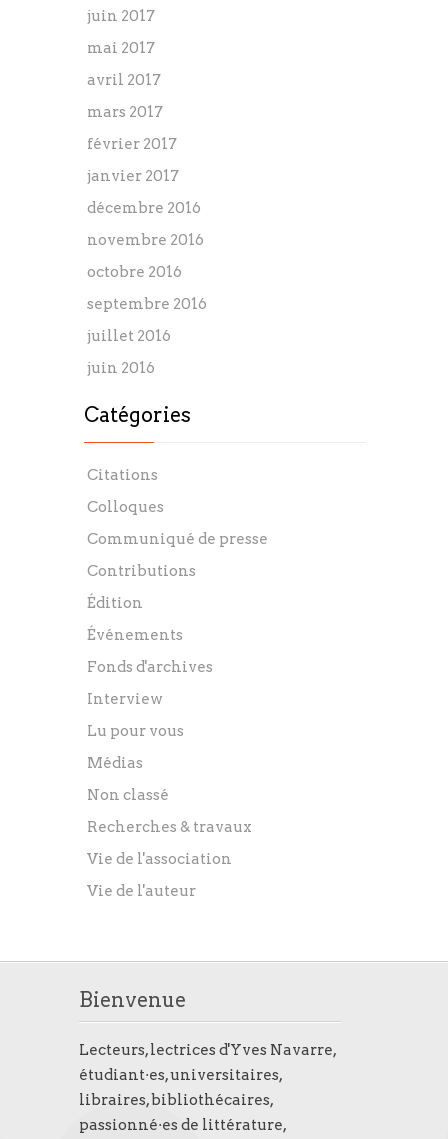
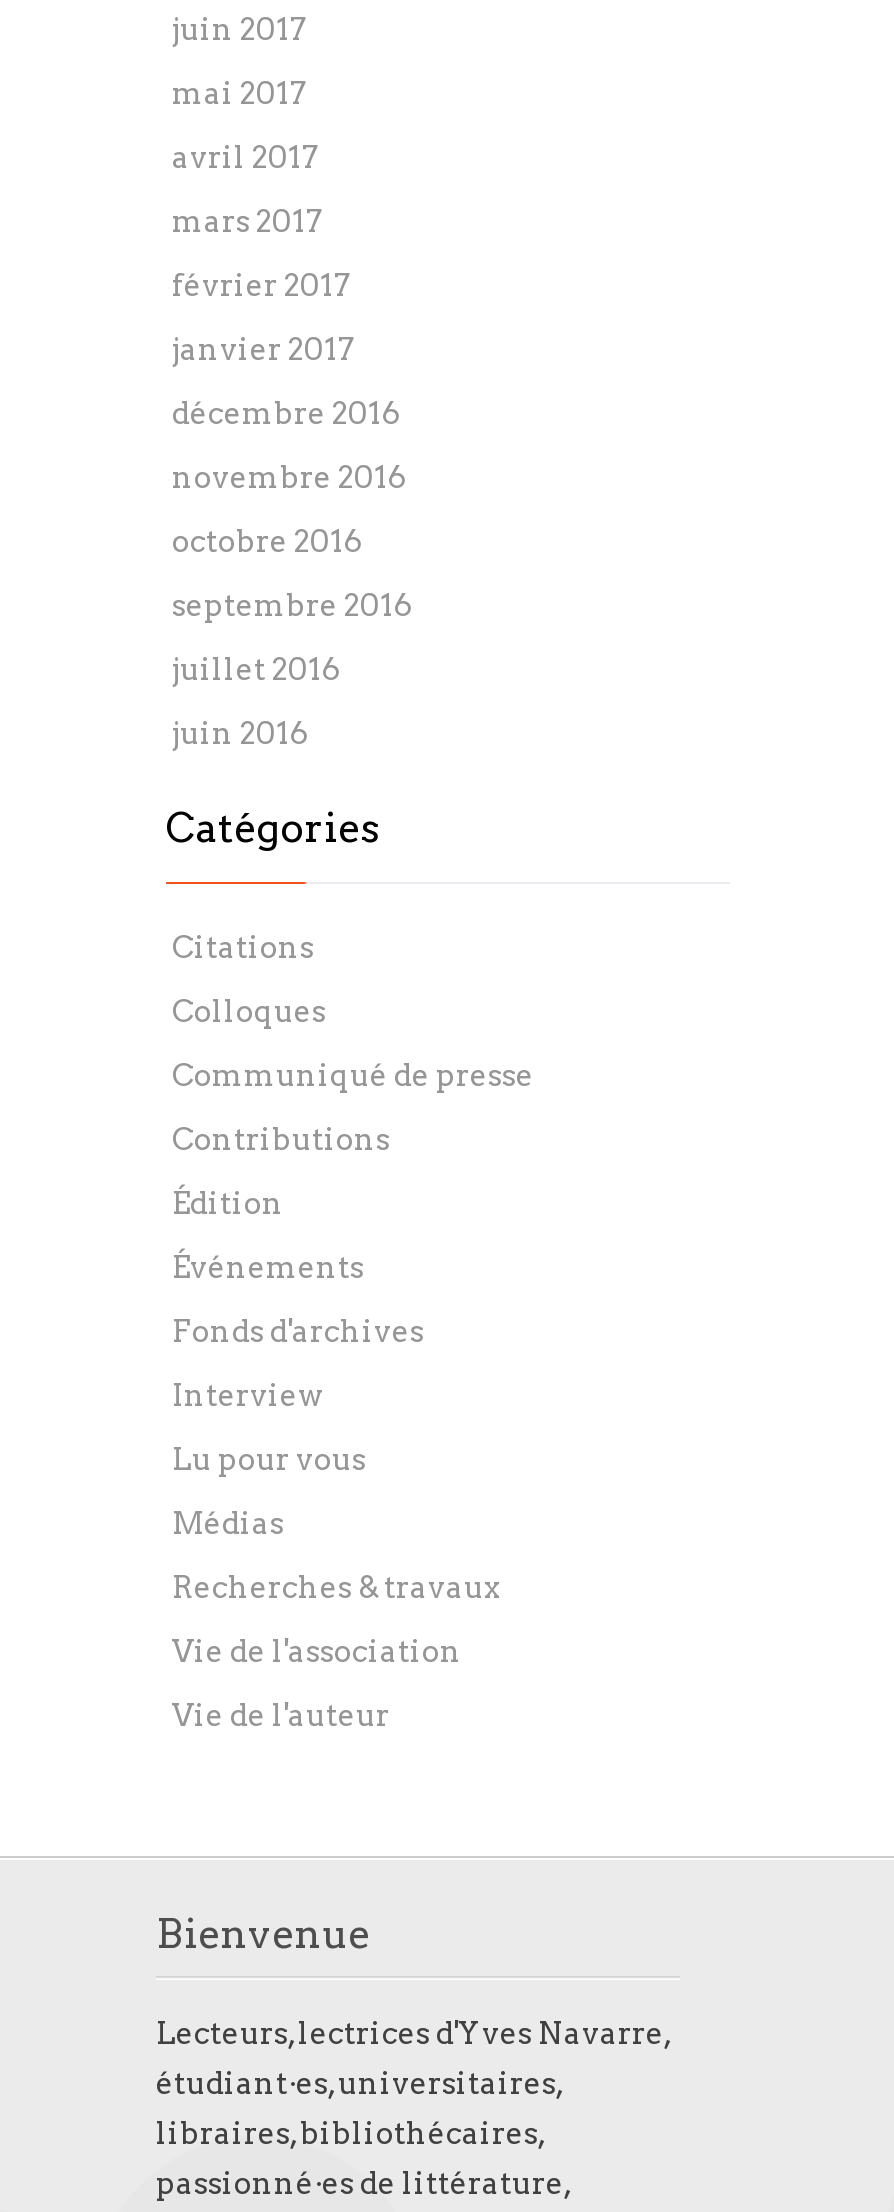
[87,786,169,804] Non classé -> none

